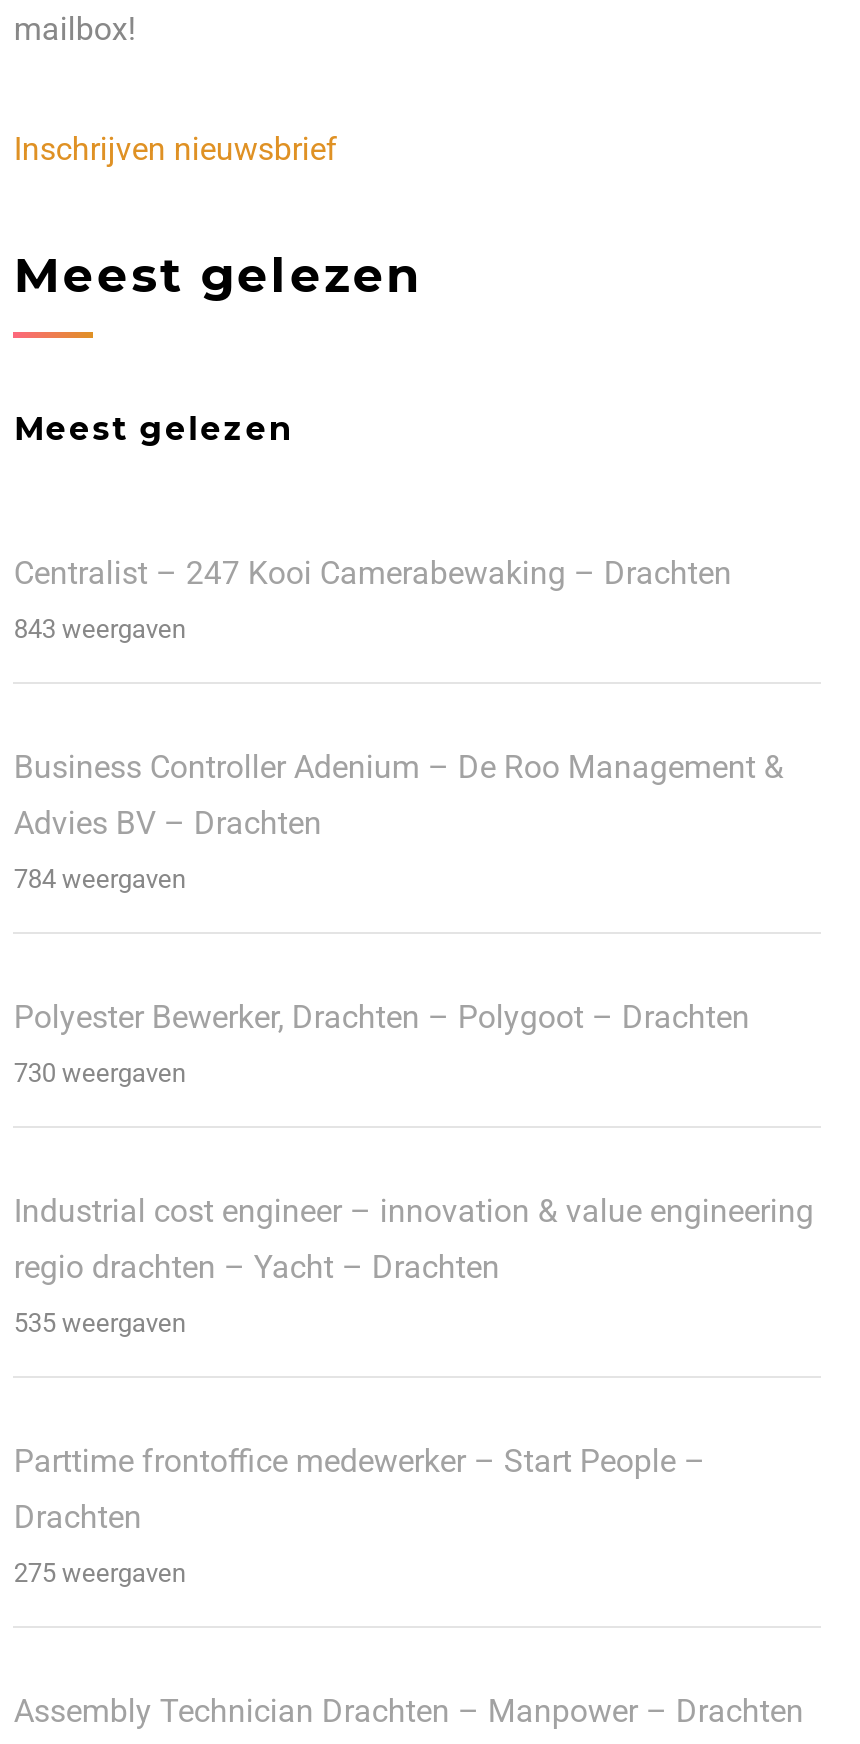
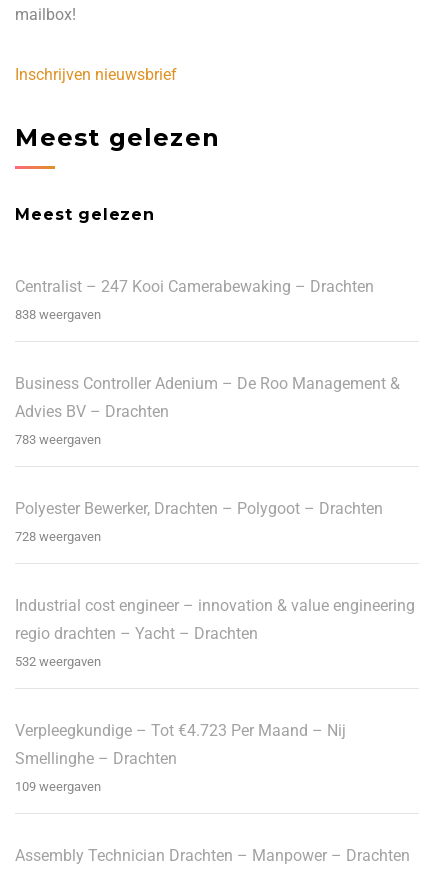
[14,613,186,643] 843 weergaven -> [15,307,101,322] 838 weergaven
[14,863,186,893] 784 weergaven -> [15,432,101,447] 783 weergaven
[14,1057,186,1087] 730 weergaven -> [15,529,101,544] 728 weergaven
[14,1307,186,1337] 535 weergaven -> [15,654,101,669] 532 weergaven
[14,1441,706,1479] Parttime frontoffice medewerker – Start People – -> [15,721,346,740] Verpleegkundige – Tot €4.723 Per Maand – Nij
[14,1497,142,1535] Drachten -> [15,749,177,768] Smellinghe – Drachten
[14,1557,186,1587] 275 weergaven -> [15,779,101,794] 109 weergaven

